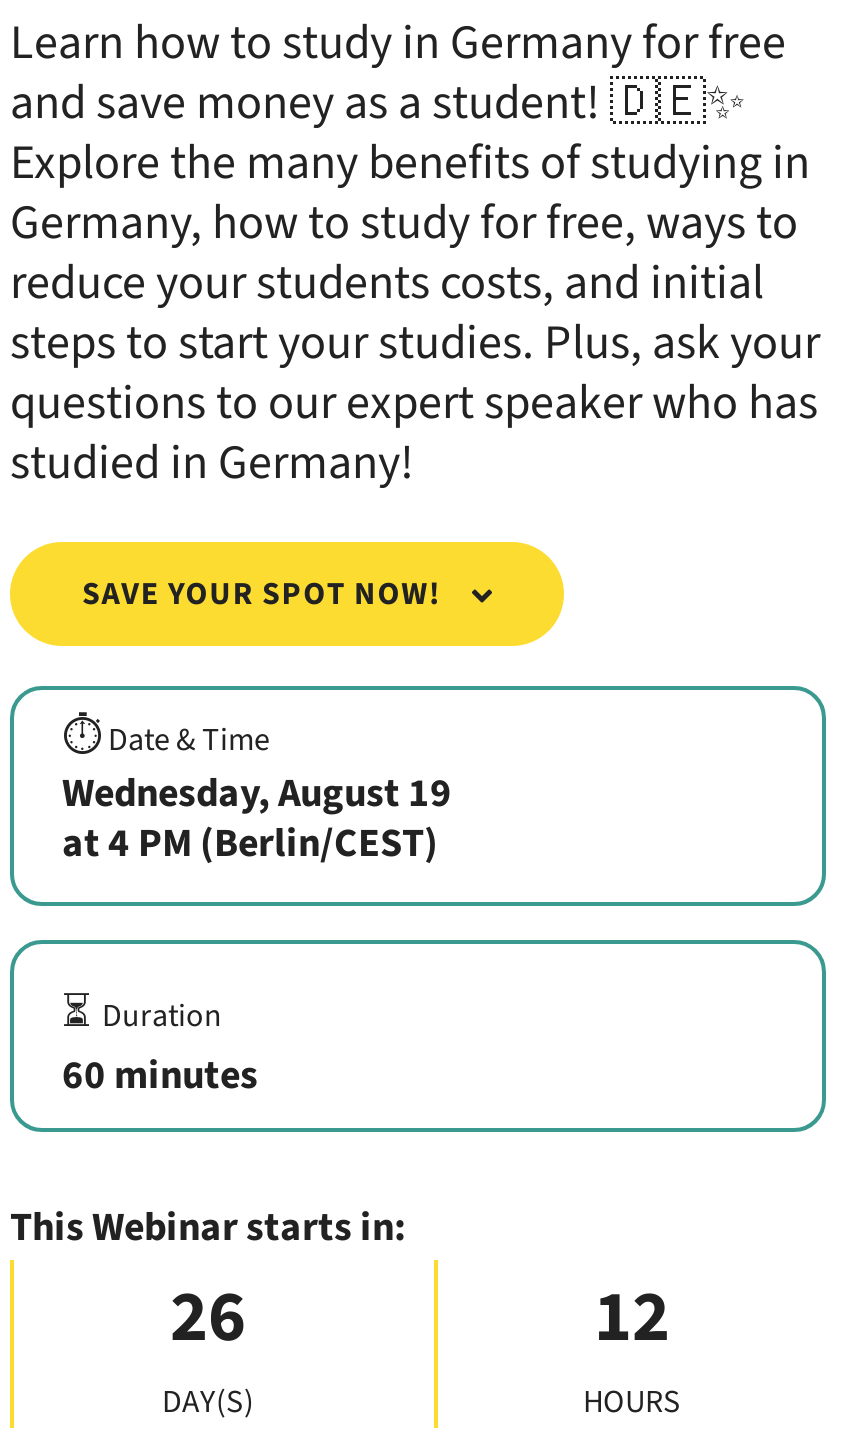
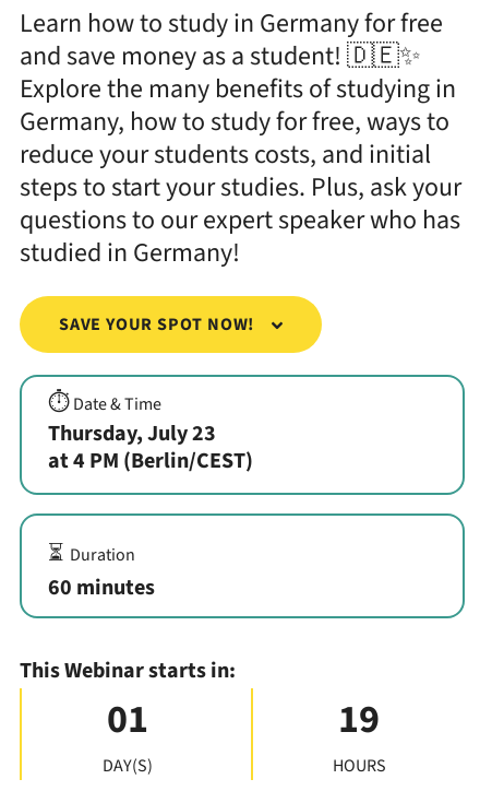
[62,767,452,823] Wednesday, August 19 -> [48,419,216,450] Thursday, July 23
[170,1266,246,1368] 26 -> [107,691,148,747] 01
[594,1266,670,1368] 12 -> [338,691,380,747] 19

